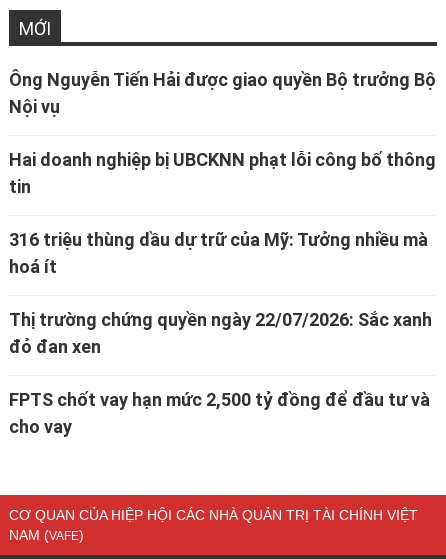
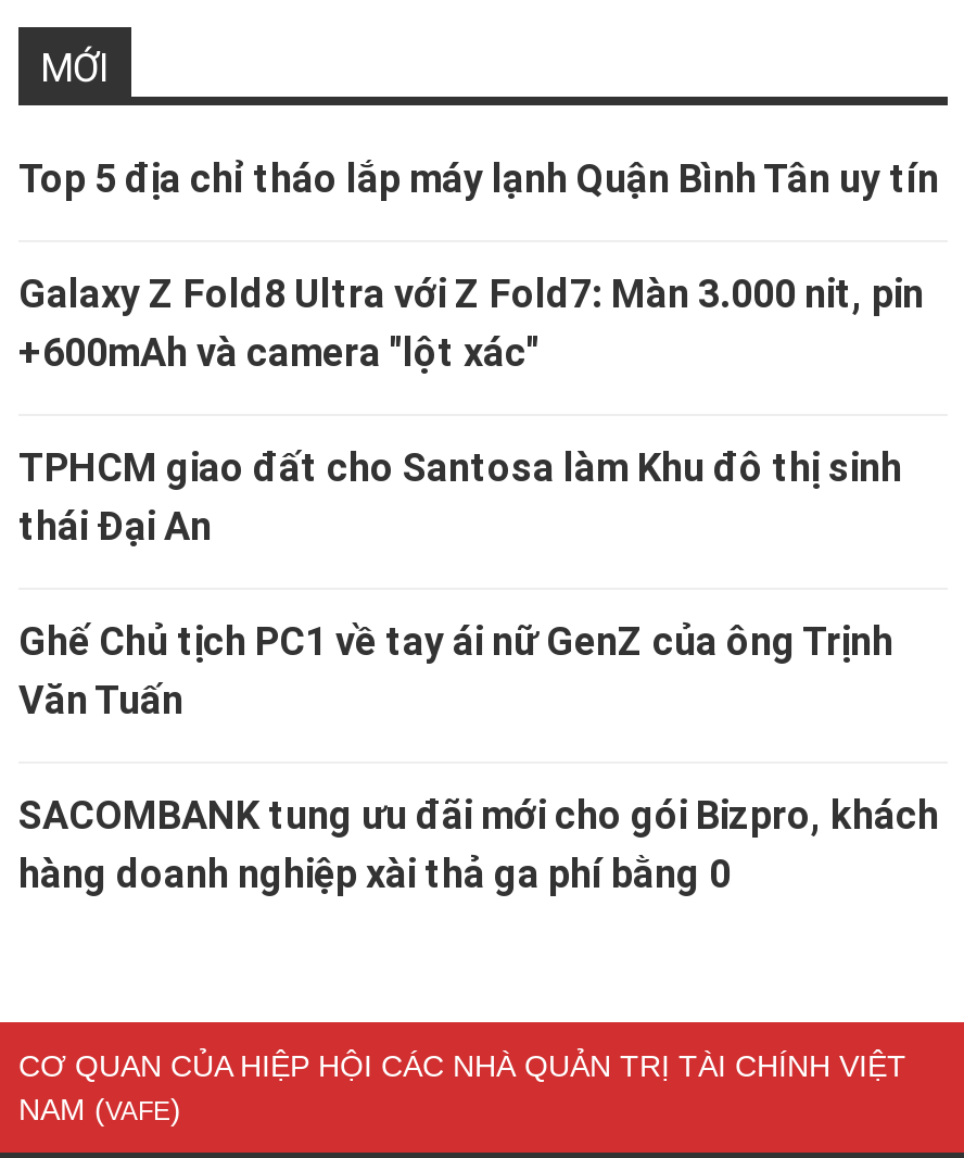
[9,69,436,117] Ông Nguyễn Tiến Hải được giao quyền Bộ trưởng Bộ | Nội vụ -> [18,155,939,201] Top 5 địa chỉ tháo lắp máy lạnh Quận Bình Tân uy tín
[9,149,436,197] Hai doanh nghiệp bị UBCKNN phạt lỗi công bố thông | tin -> [18,270,924,374] Galaxy Z Fold8 Ultra với Z Fold7: Màn 3.000 nit, pin | +600mAh và camera "lột xác"
[9,229,428,277] 316 triệu thùng dầu dự trữ của Mỹ: Tưởng nhiều mà | hoá ít -> [18,444,902,548] TPHCM giao đất cho Santosa làm Khu đô thị sinh | thái Đại An
[9,309,432,357] Thị trường chứng quyền ngày 22/07/2026: Sắc xanh | đỏ đan xen -> [18,618,893,722] Ghế Chủ tịch PC1 về tay ái nữ GenZ của ông Trịnh | Văn Tuấn
[9,389,430,437] FPTS chốt vay hạn mức 2,500 tỷ đồng để đầu tư và | cho vay -> [18,791,939,896] SACOMBANK tung ưu đãi mới cho gói Bizpro, khách | hàng doanh nghiệp xài thả ga phí bằng 0

